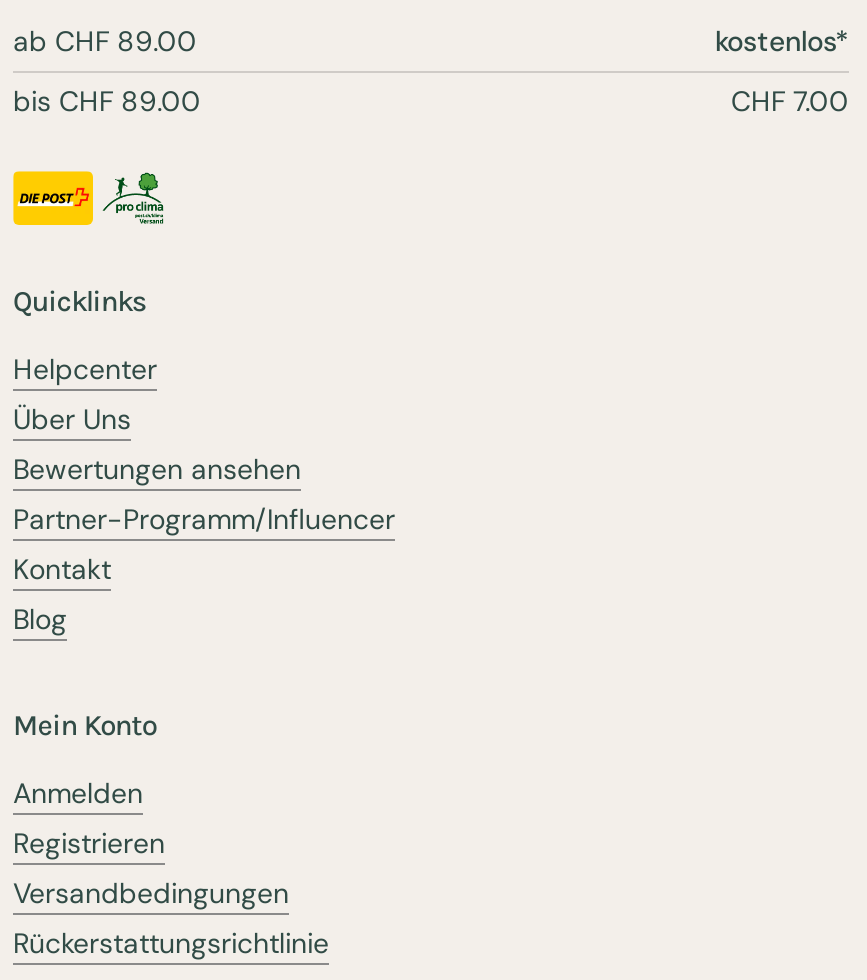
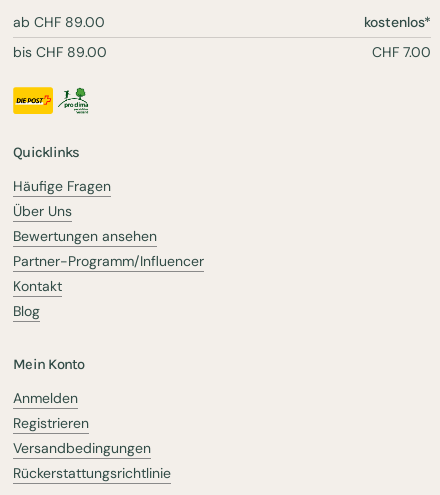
[13,351,157,387] Helpcenter -> [13,177,111,195] Häufige Fragen

